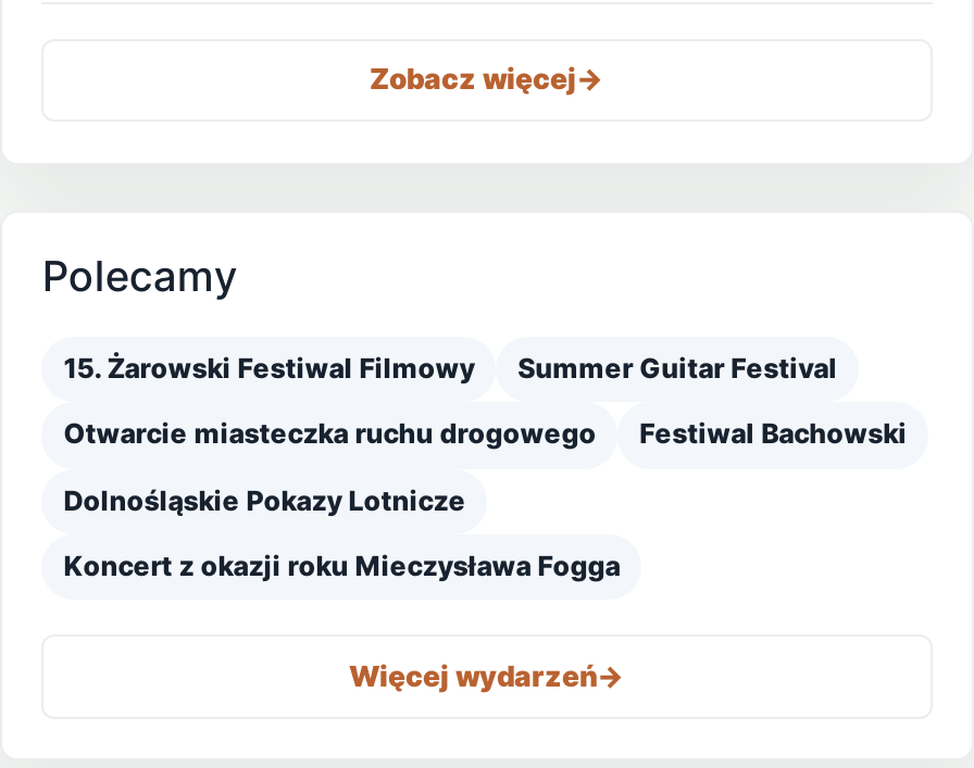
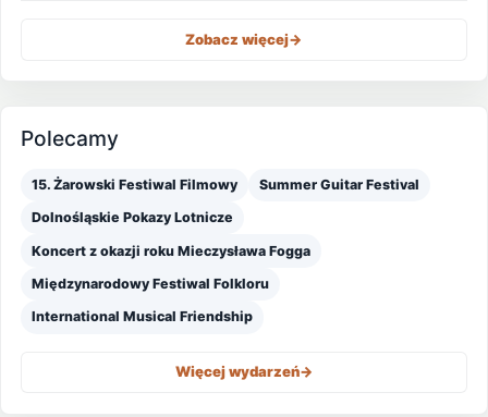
[64,418,907,450] Otwarcie miasteczka ruchu drogowego | Festiwal Bachowski -> none
moved [64,484,620,582] -> [32,209,311,259]: Dolnośląskie Pokazy Lotnicze | Koncert z okazji roku Mieczysława Fogga
none -> [32,275,269,325] Międzynarodowy Festiwal Folkloru | International Musical Friendship

